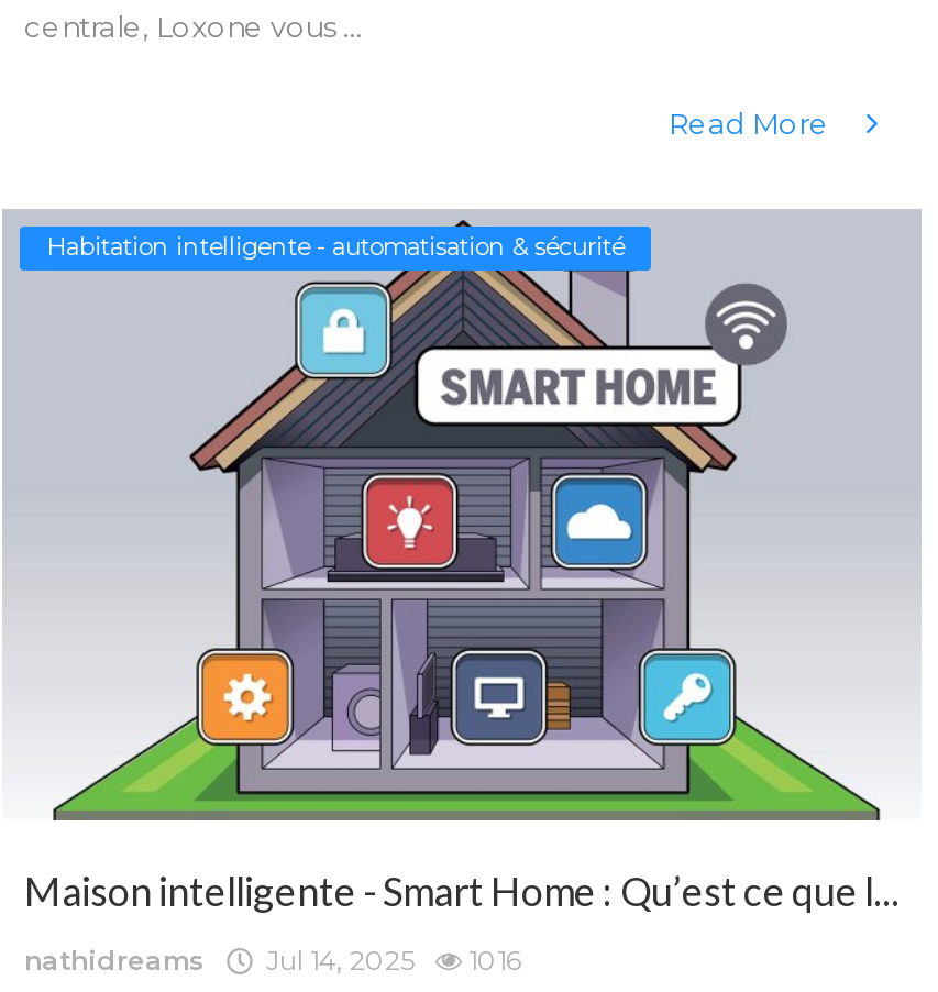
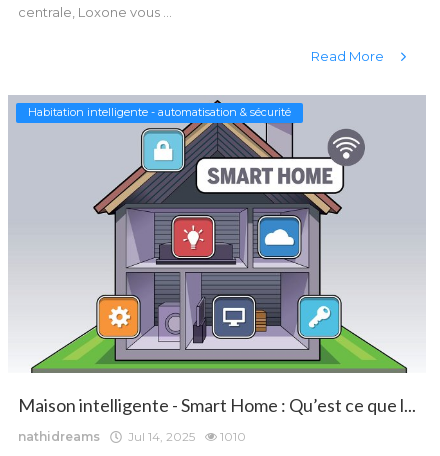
[24,944,521,977] nathidreams Jul 14, 2025 1016 -> [18,429,246,444] nathidreams Jul 14, 2025 1010

